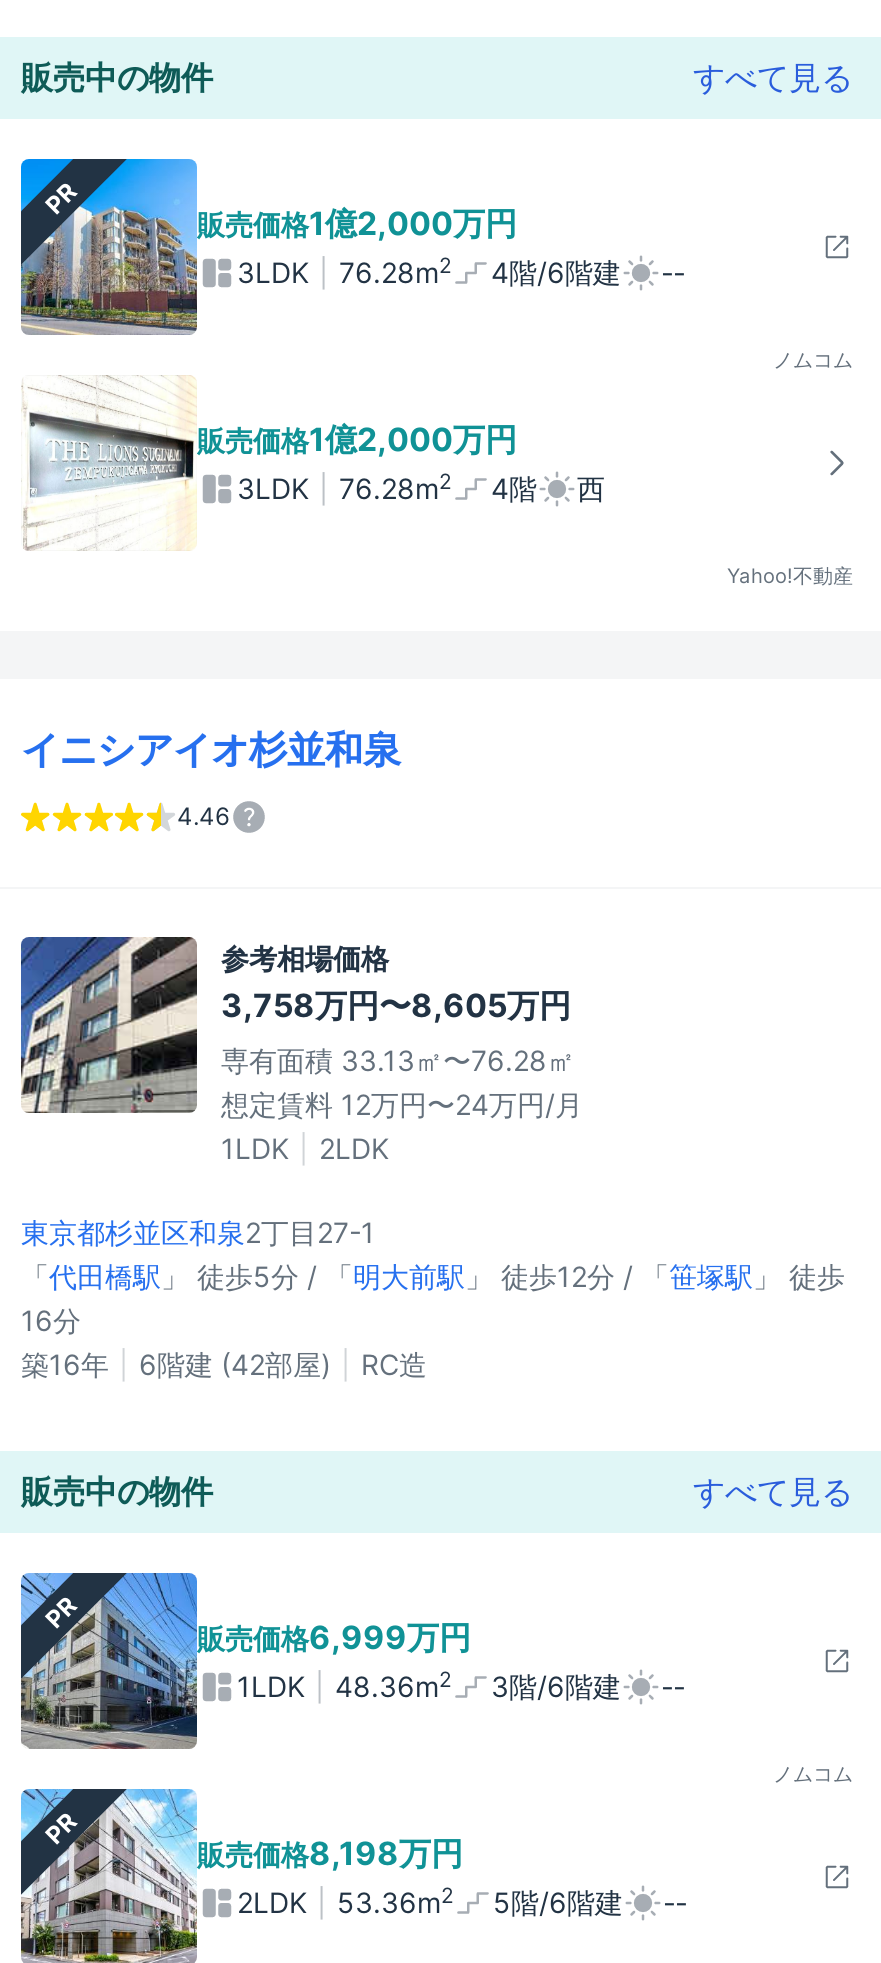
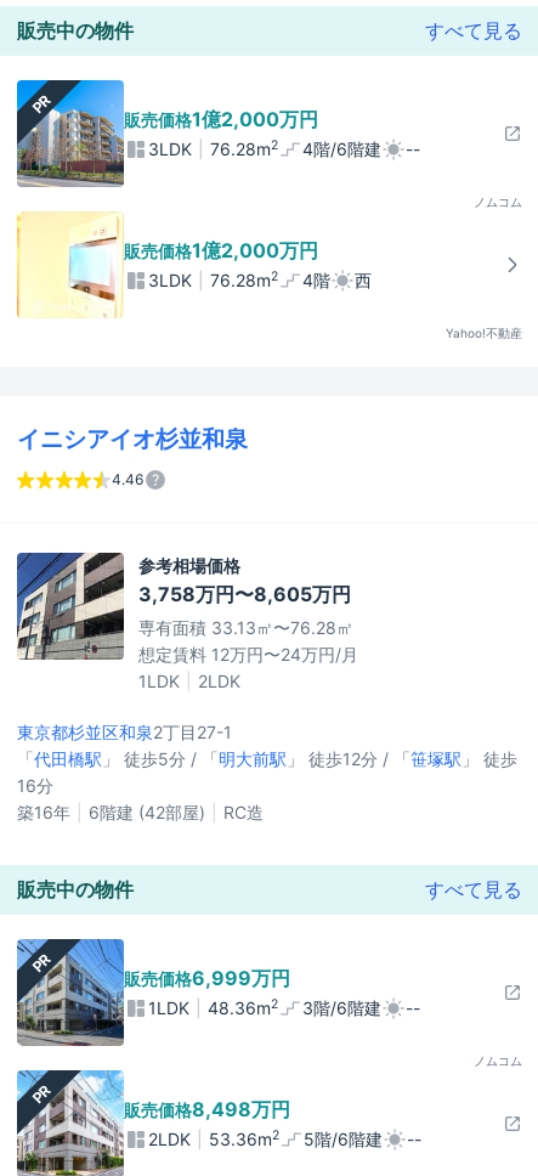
[21,377,195,551] [image] -> [16,211,124,318] [image]
[197,1833,463,1873] 販売価格8,198万円 -> [124,1097,290,1122] 販売価格8,498万円

